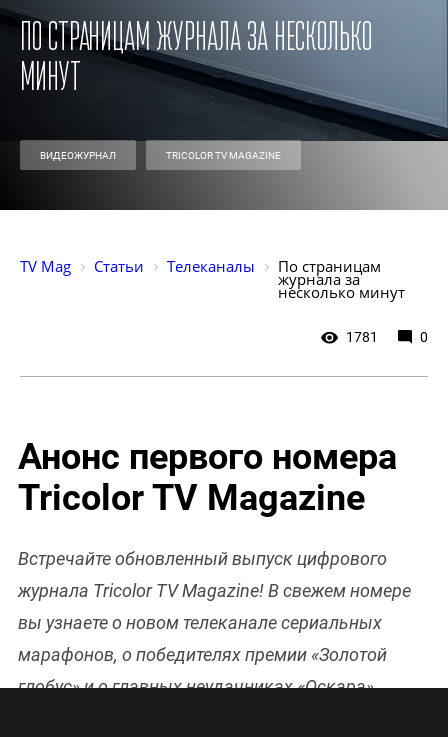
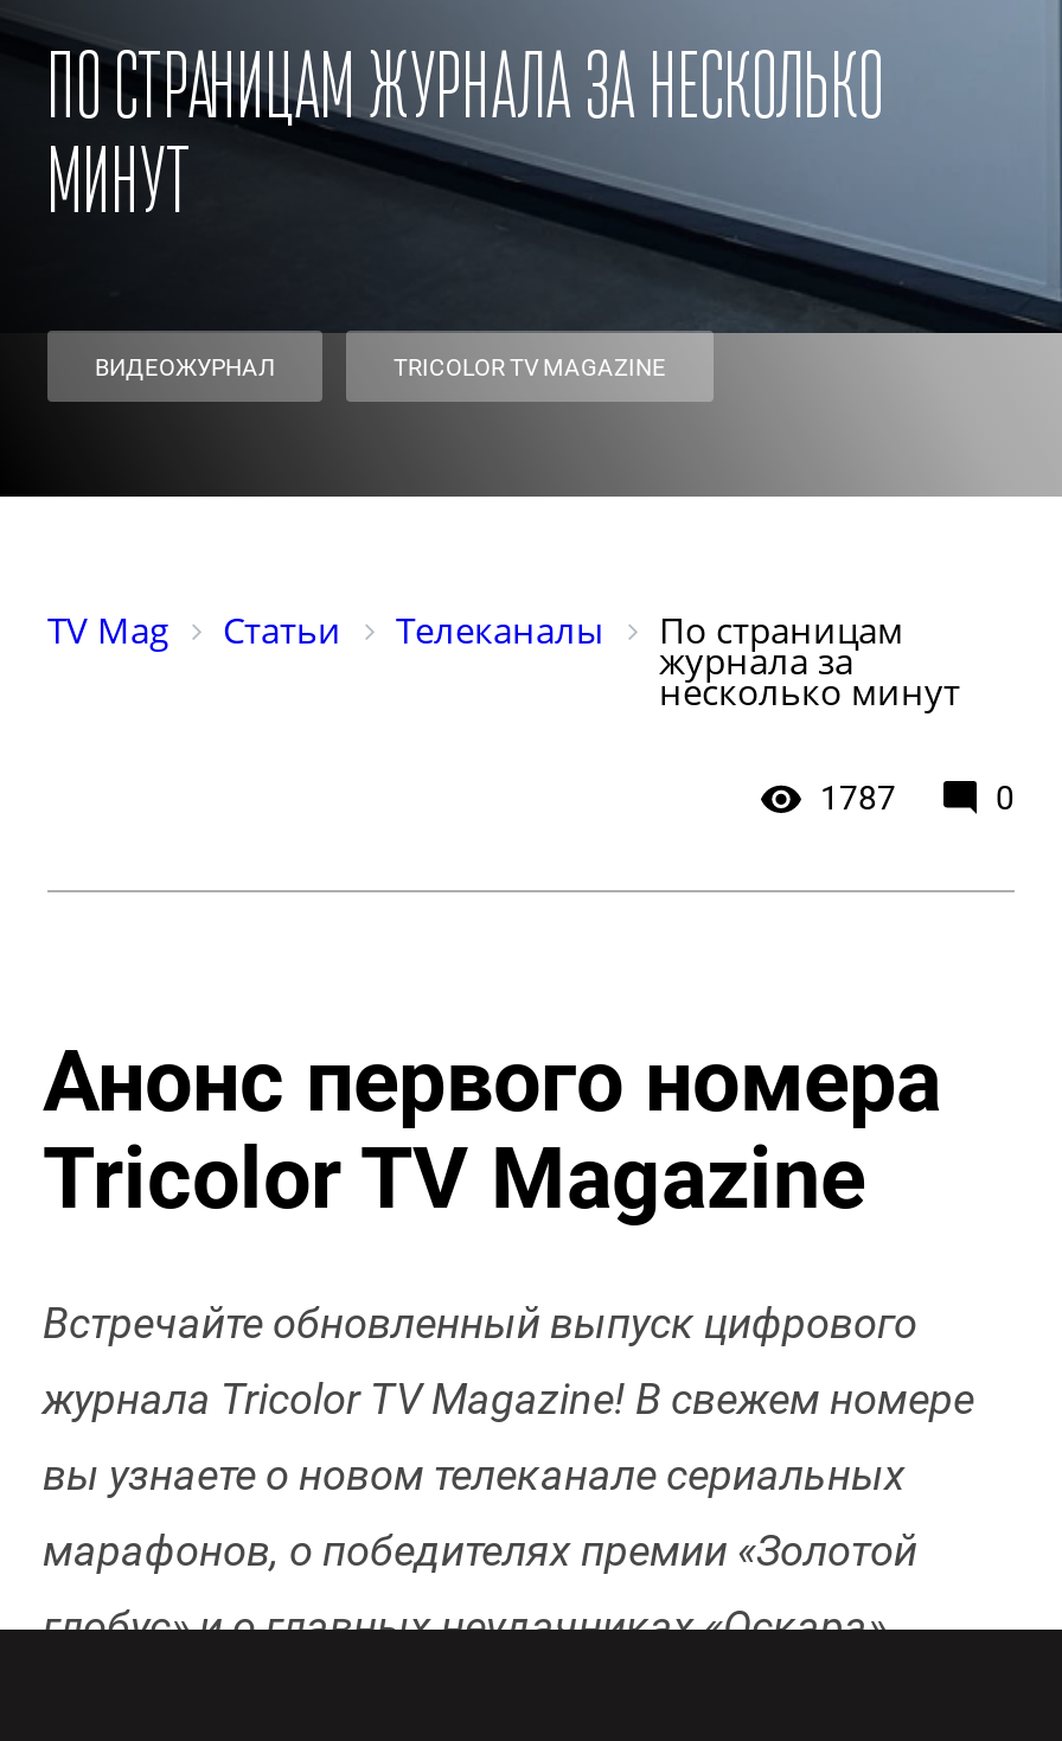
[346,329,378,345] 1781 -> [820,780,896,818] 1787

